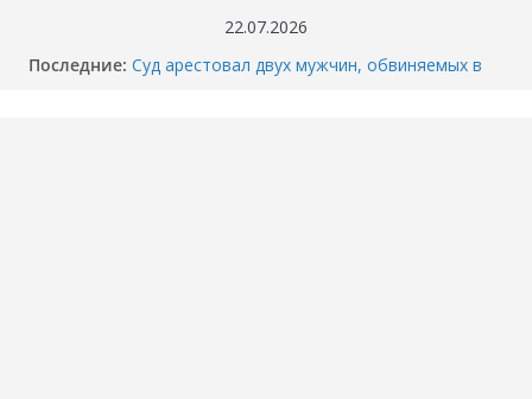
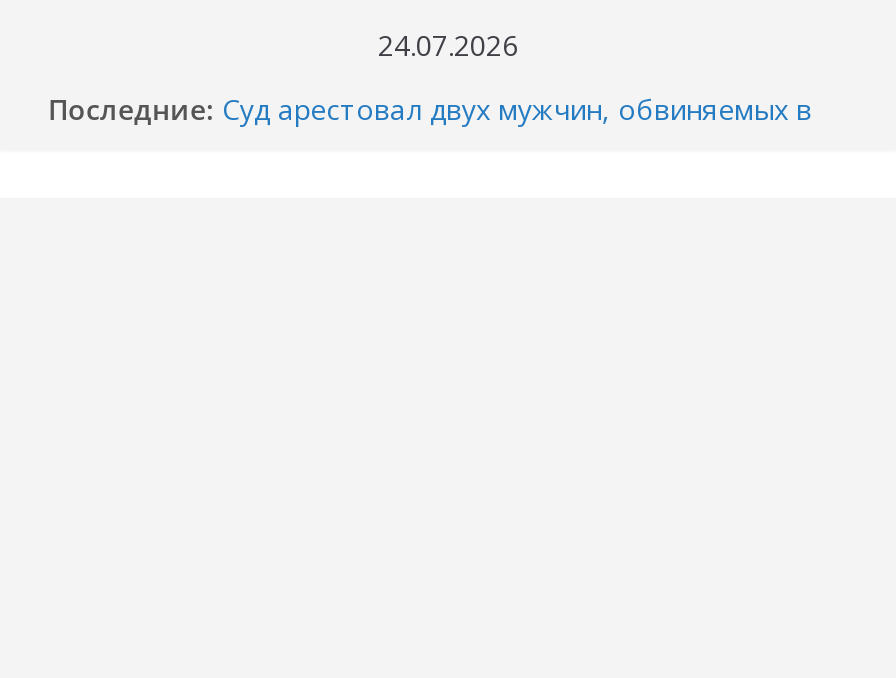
[224,15,308,38] 22.07.2026 -> [378,26,518,64] 24.07.2026

